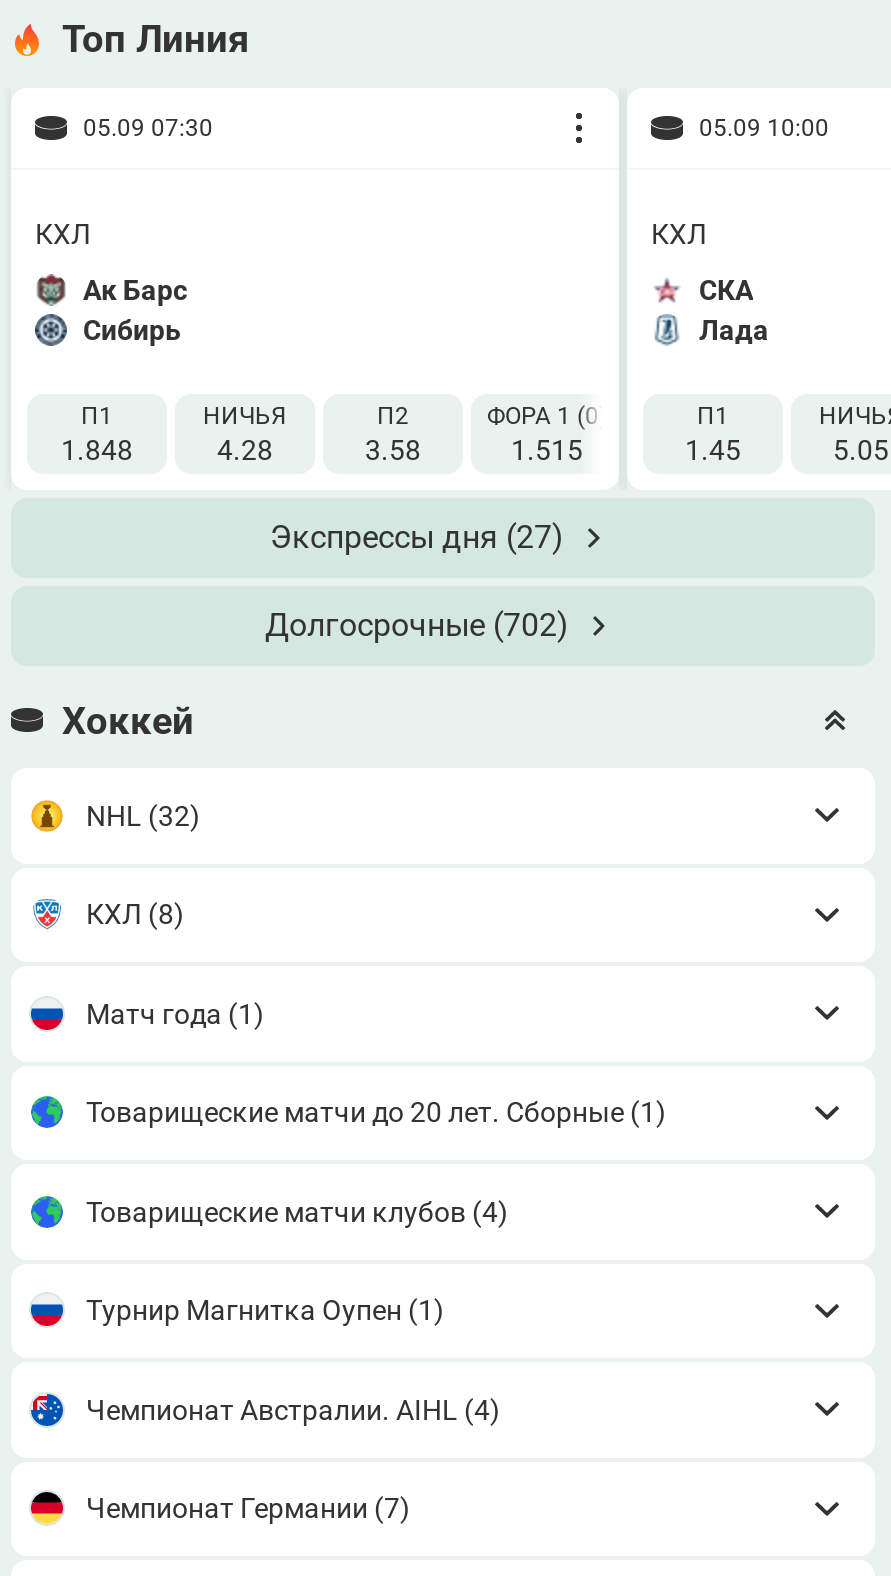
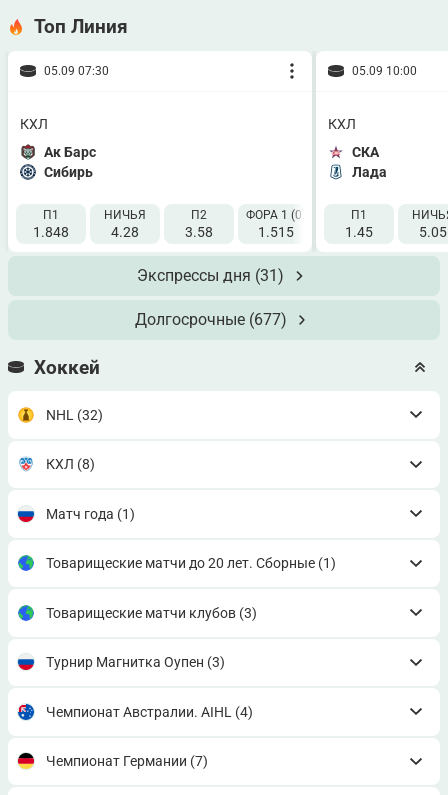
[270,517,564,555] Экспрессы дня (27) -> [137,265,284,284] Экспрессы дня (31)
[265,605,569,643] Долгосрочные (702) -> [135,309,287,328] Долгосрочные (677)
[86,1196,508,1228] Товарищеские матчи клубов (4) -> [45,605,256,621] Товарищеские матчи клубов (3)
[86,1294,444,1326] Турнир Магнитка Оупен (1) -> [45,654,224,670] Турнир Магнитка Оупен (3)

